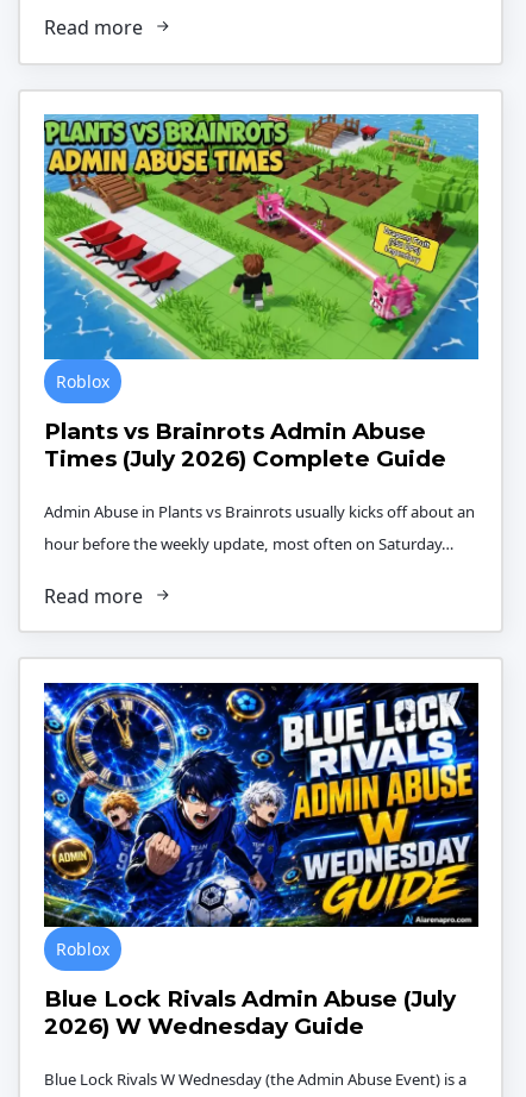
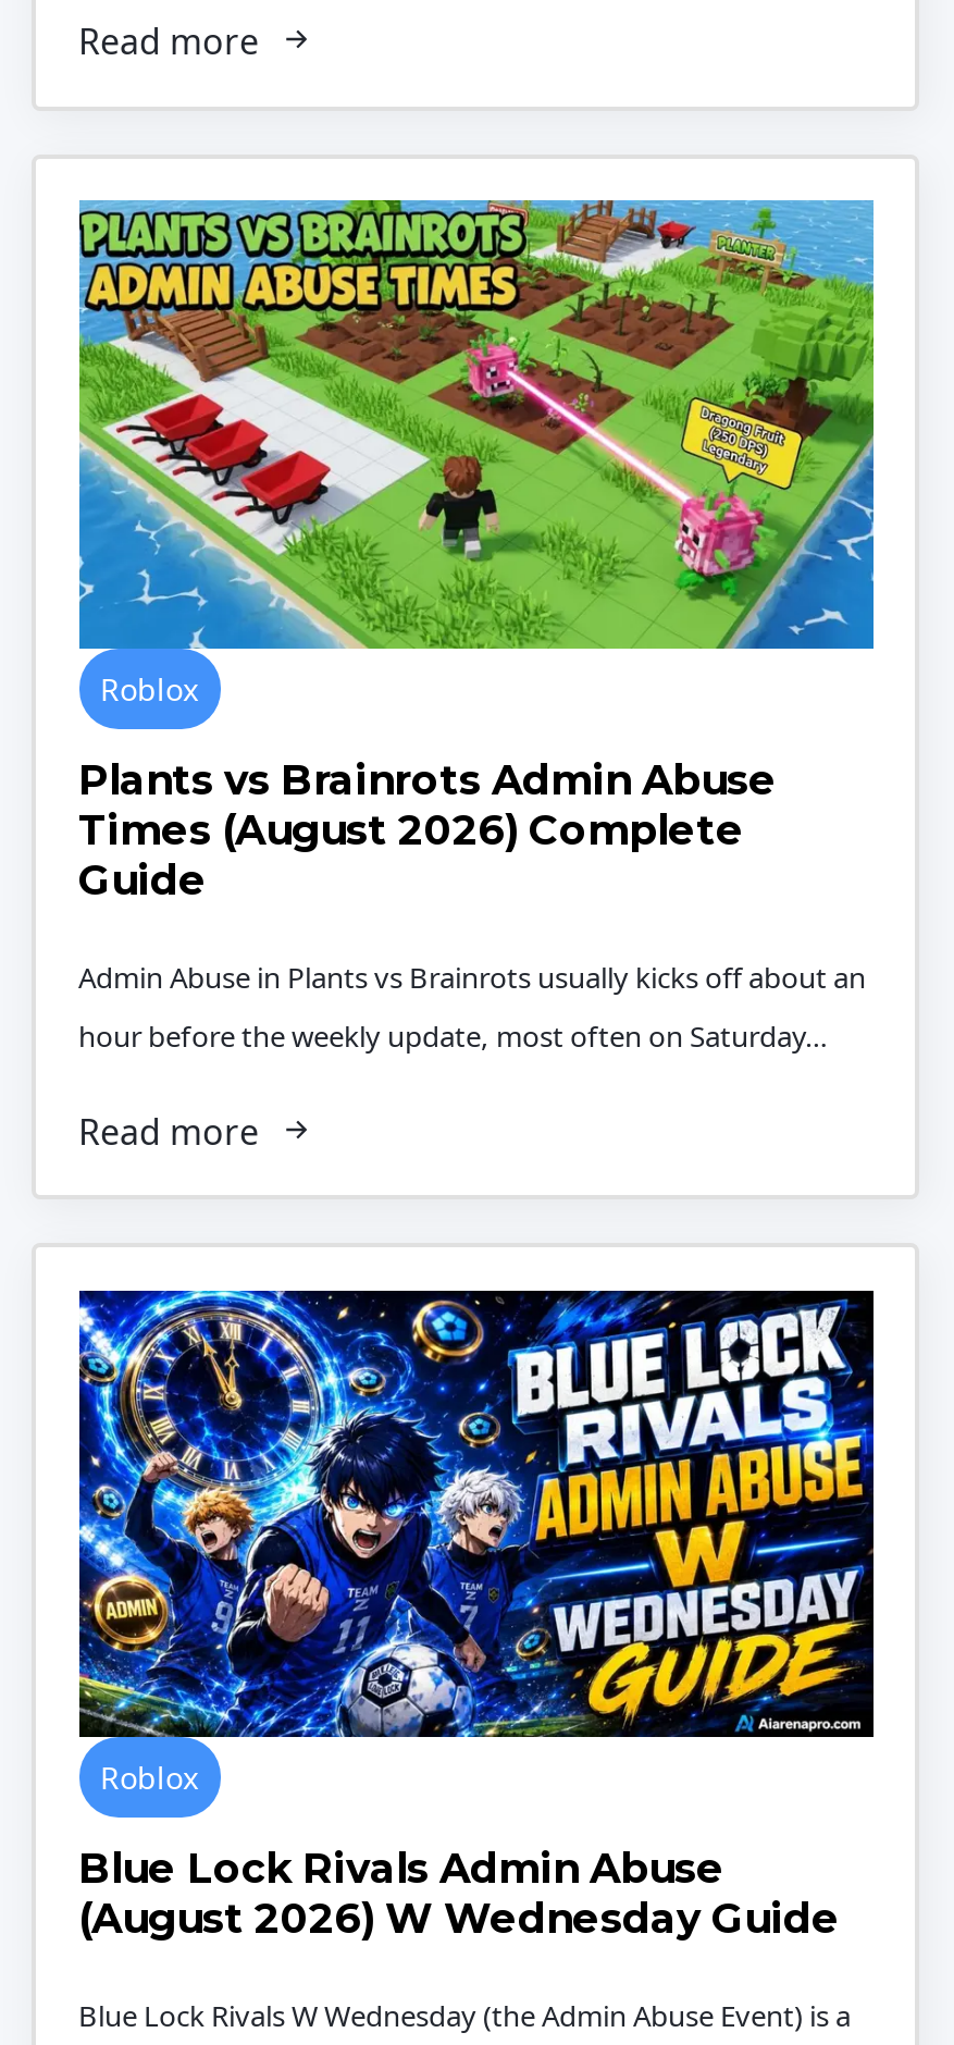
[43,445,446,472] Times (July 2026) Complete Guide -> [78,805,744,905] Times (August 2026) Complete | Guide
[43,985,455,1040] Blue Lock Rivals Admin Abuse (July | 2026) W Wednesday Guide -> [78,1843,840,1944] Blue Lock Rivals Admin Abuse | (August 2026) W Wednesday Guide

